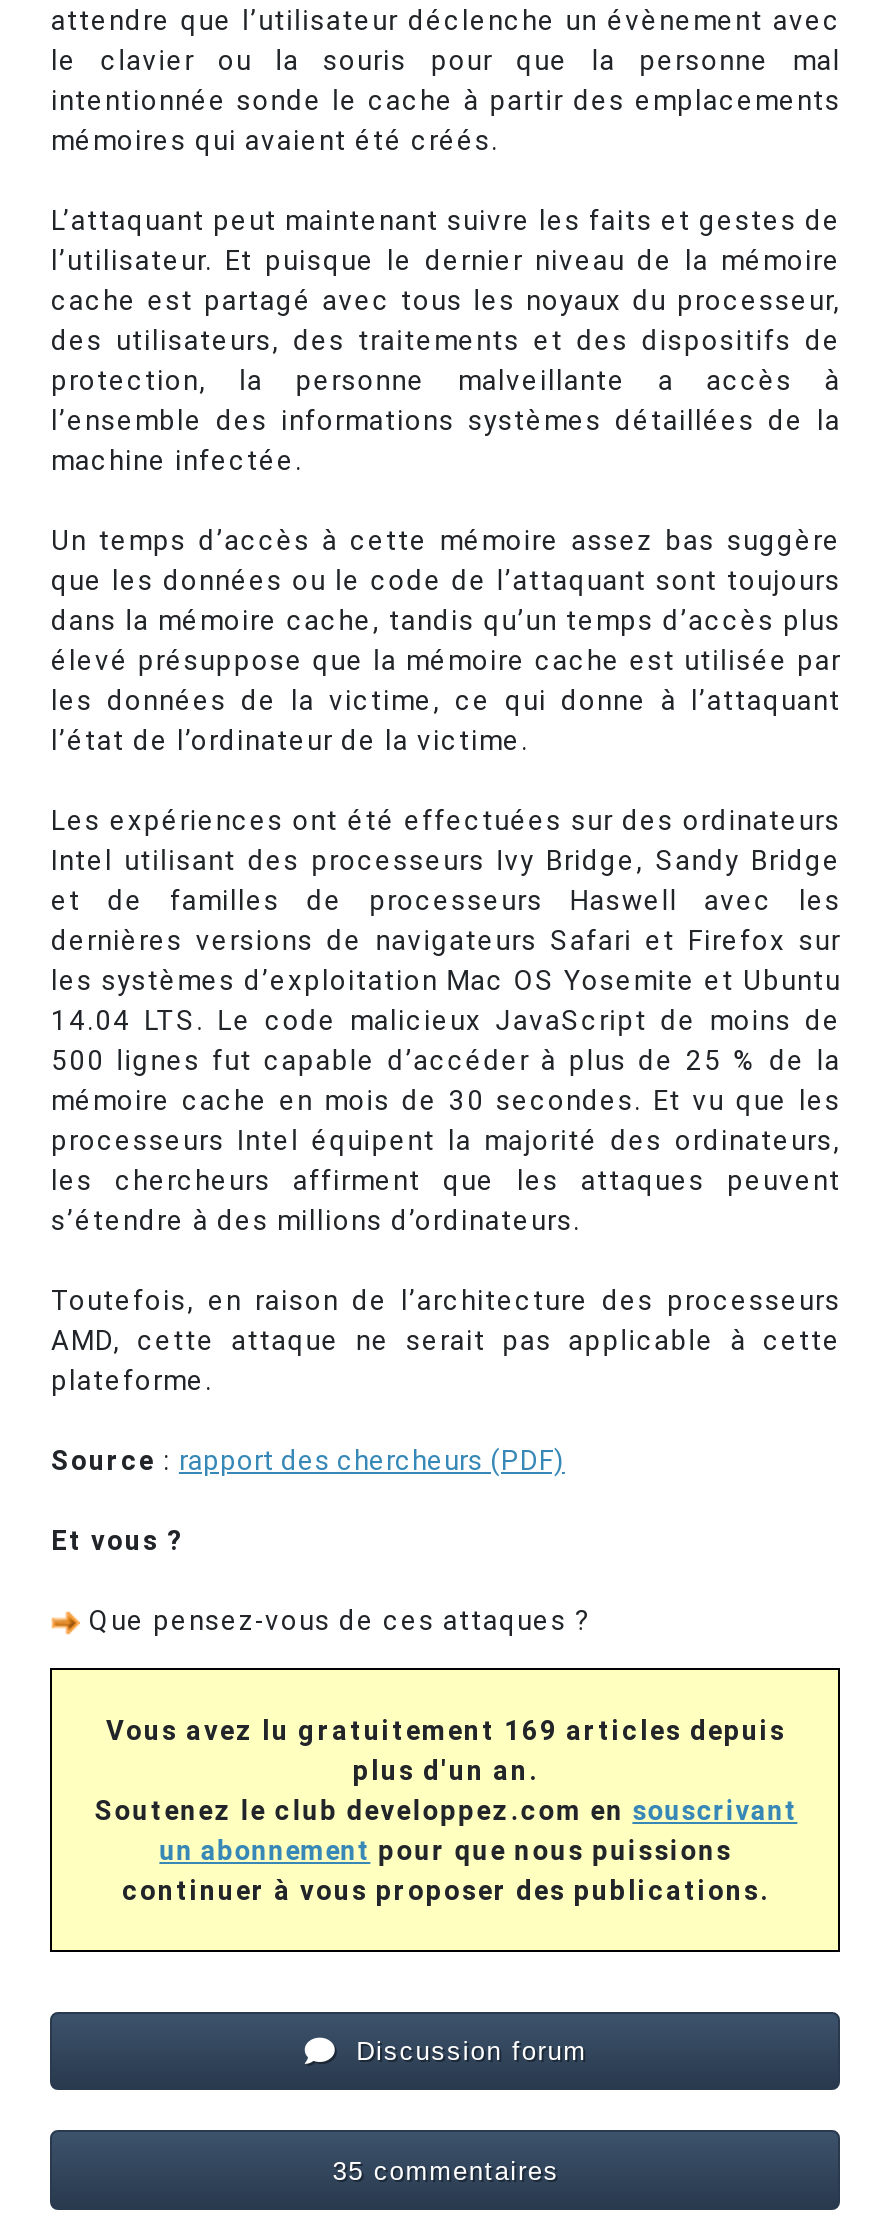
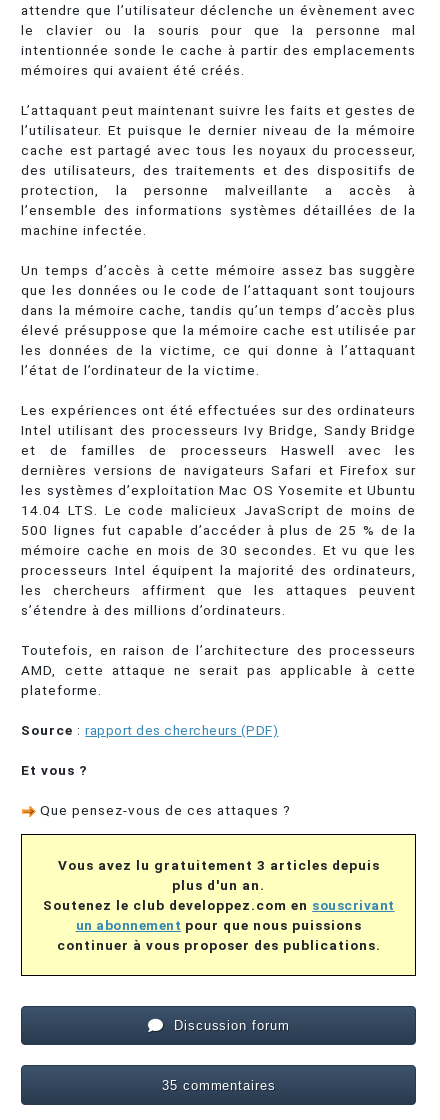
[106,1714,786,1746] Vous avez lu gratuitement 169 articles depuis -> [58,857,380,873] Vous avez lu gratuitement 3 articles depuis

